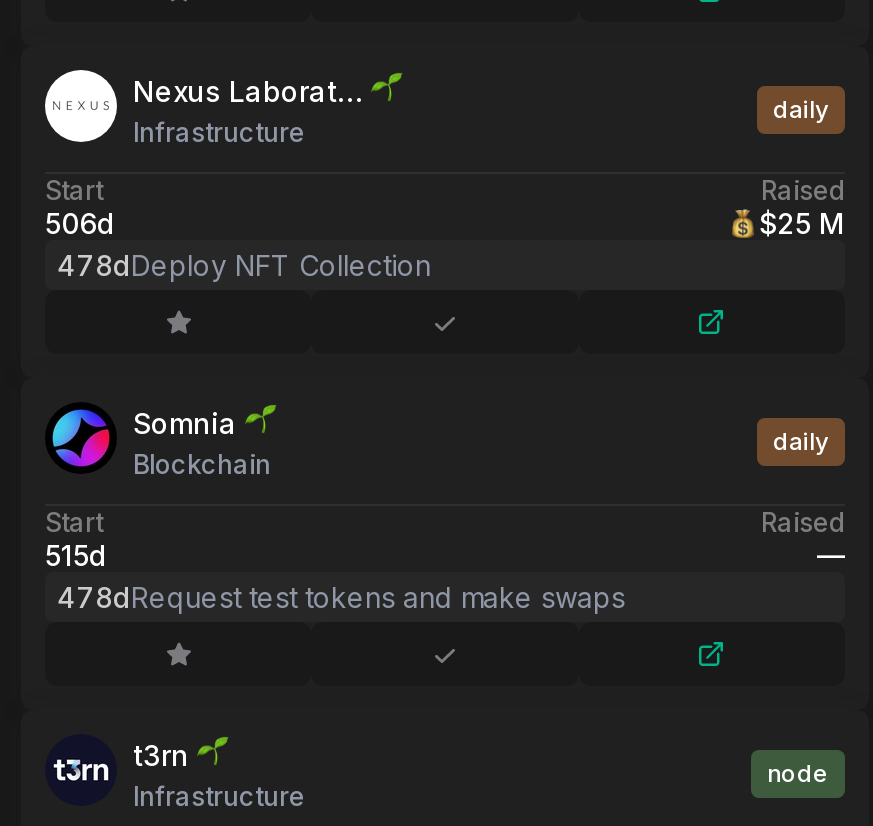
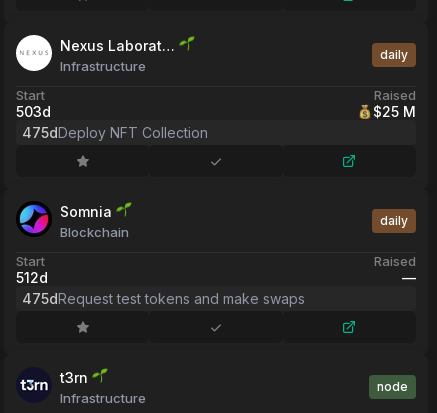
[45,206,115,240] 506d -> [16,103,51,120] 503d
[57,248,431,282] 478dDeploy NFT Collection -> [22,124,208,141] 475dDeploy NFT Collection
[45,538,107,572] 515d -> [16,269,48,286] 512d
[57,580,625,614] 478dRequest test tokens and make swaps -> [22,290,305,307] 475dRequest test tokens and make swaps

